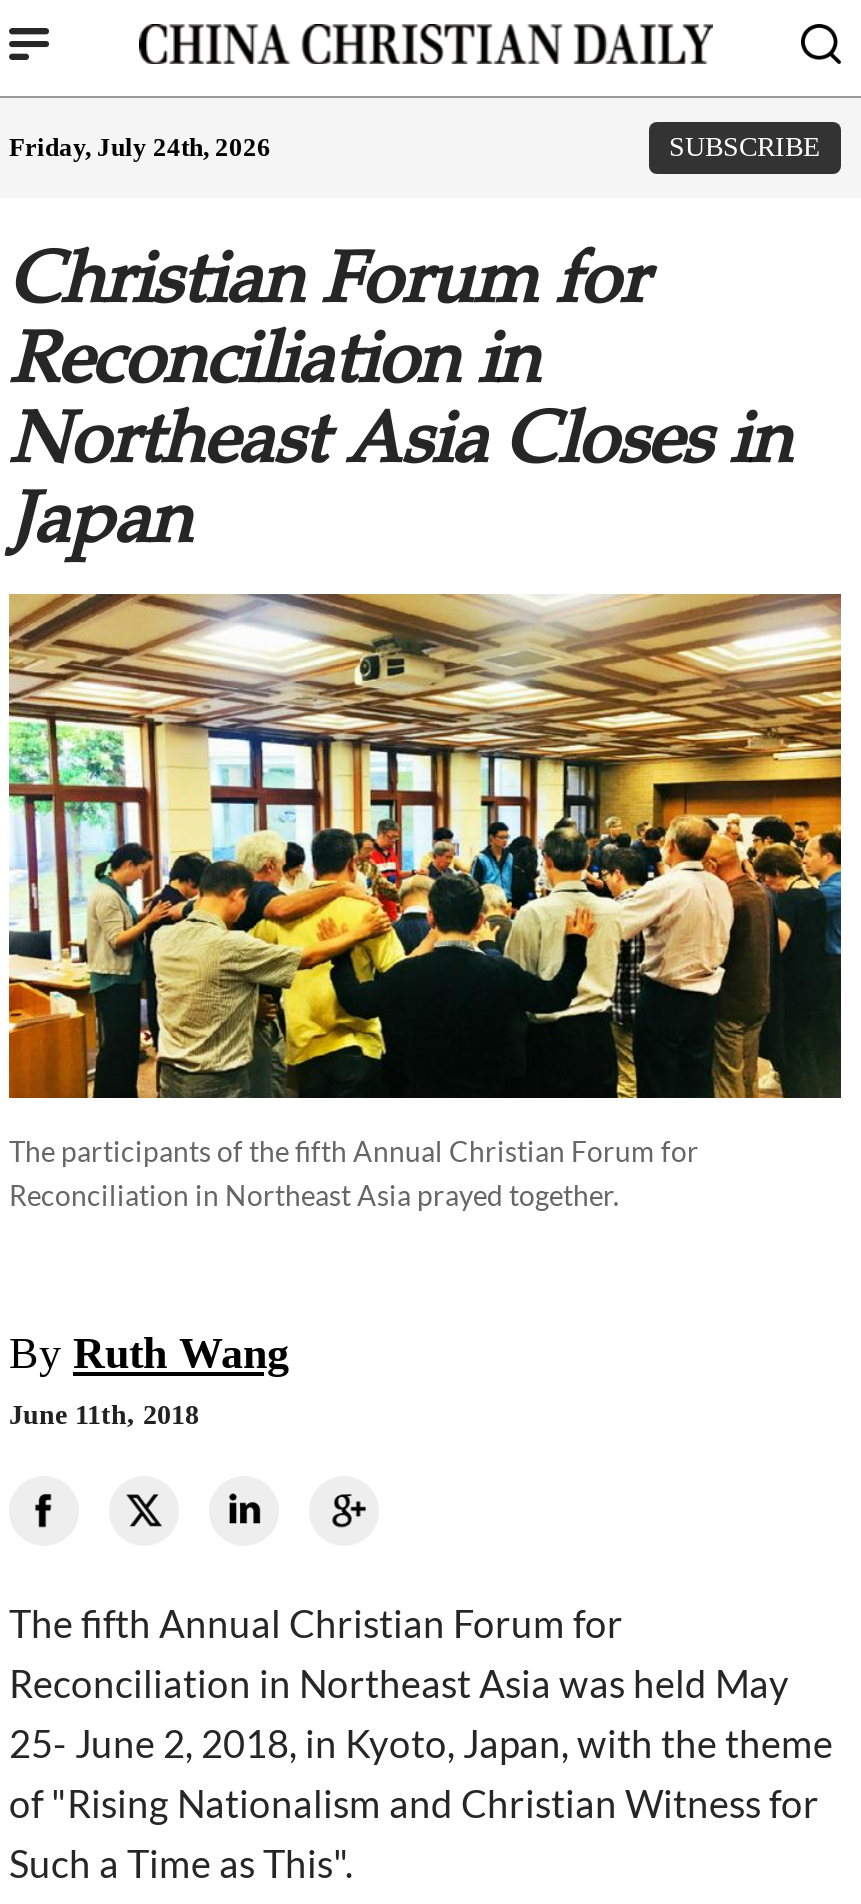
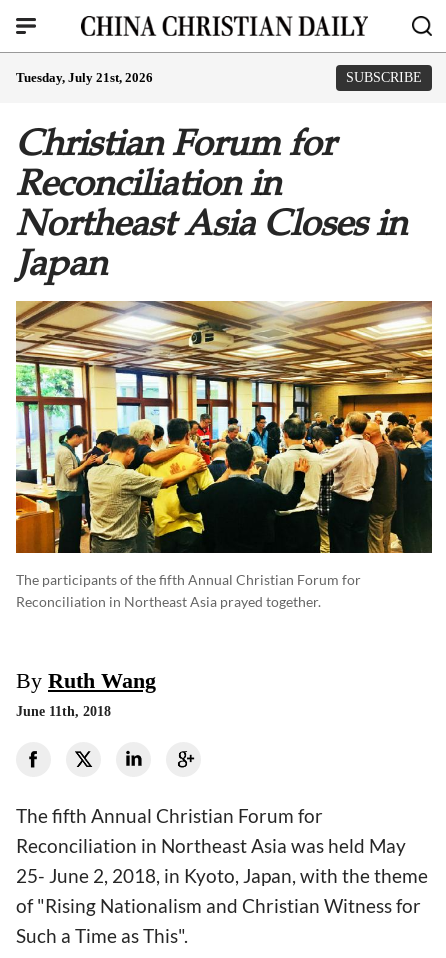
[9,132,271,162] Friday, July 24th, 2026 -> [16,70,153,85] Tuesday, July 21st, 2026

